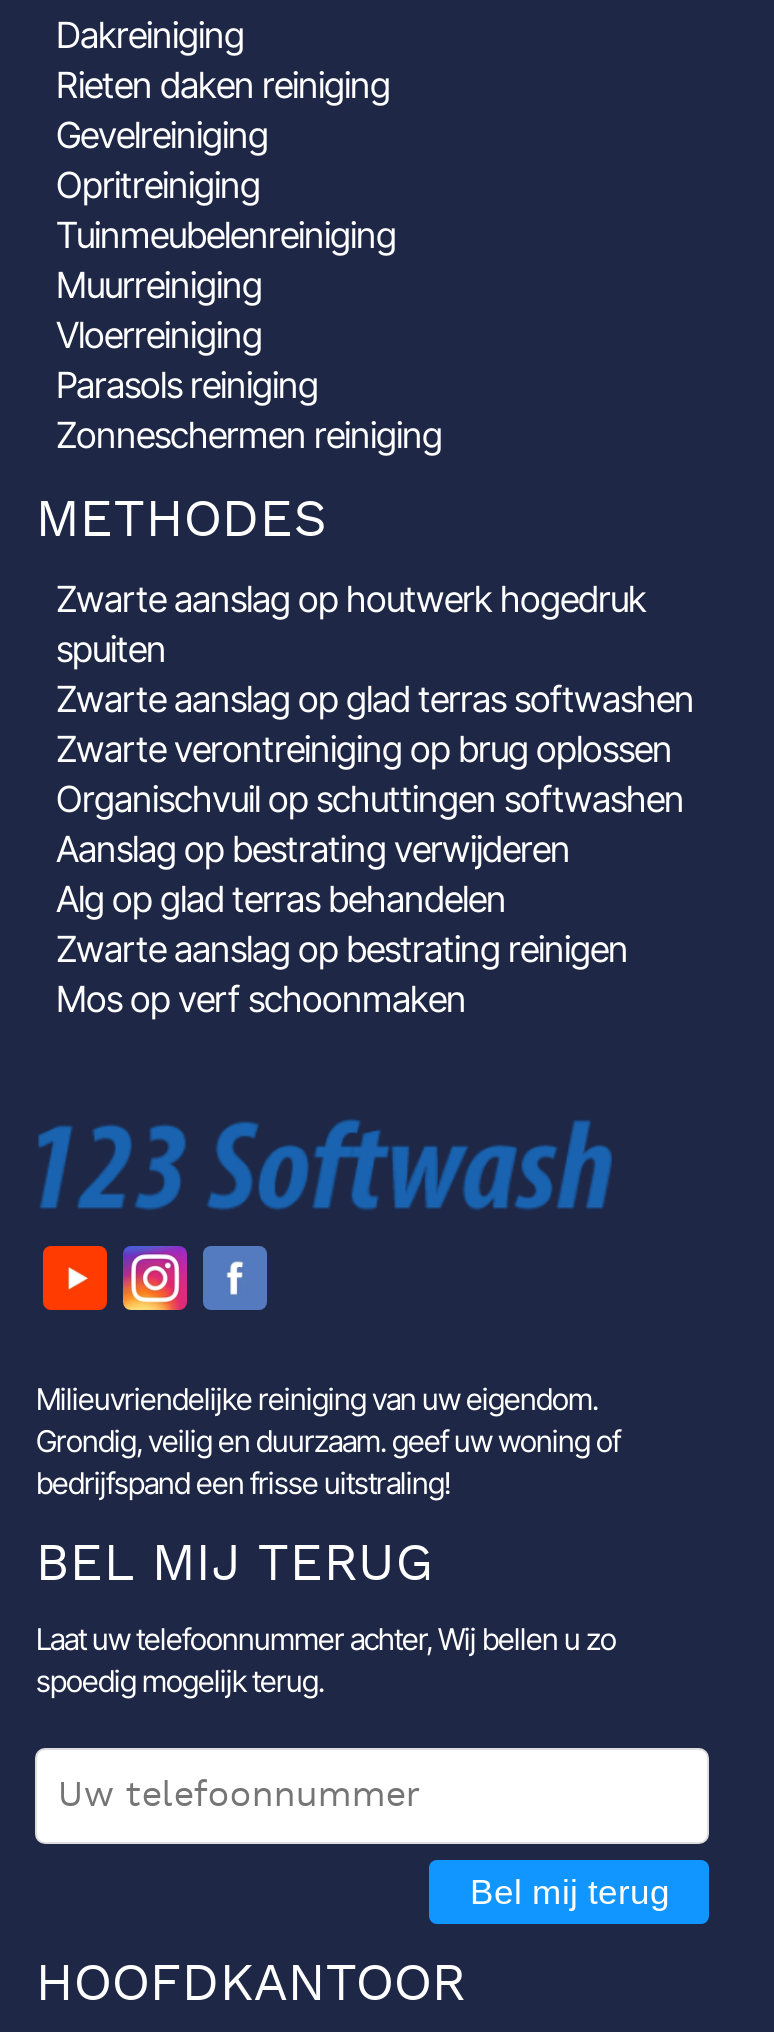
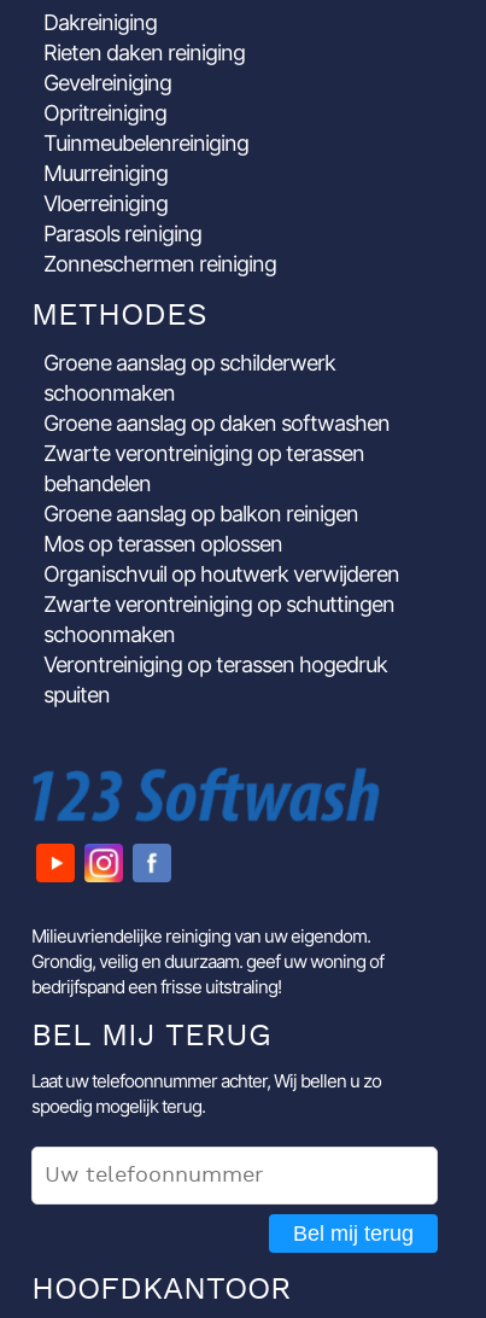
[56,577,646,619] Zwarte aanslag op houtwerk hogedruk -> [44,350,400,677] Groene aanslag op schilderwerk | schoonmaken | Groene aanslag op daken softwashen | Zwarte verontreiniging op terassen | behandelen | Groene aanslag op balkon reinigen | Mos op terassen oplossen | Organischvuil op houtwerk verwijderen | Zwarte verontreiniging op schuttingen | schoonmaken | Verontreiniging op terassen hogedruk
moved [56,627,166,669] -> [44,681,110,707]: spuiten
[56,677,694,1019] Zwarte aanslag op glad terras softwashen | Zwarte verontreiniging op brug oplossen | Organischvuil op schuttingen softwashen | Aanslag op bestrating verwijderen | Alg op glad terras behandelen | Zwarte aanslag op bestrating reinigen | Mos op verf schoonmaken -> none

